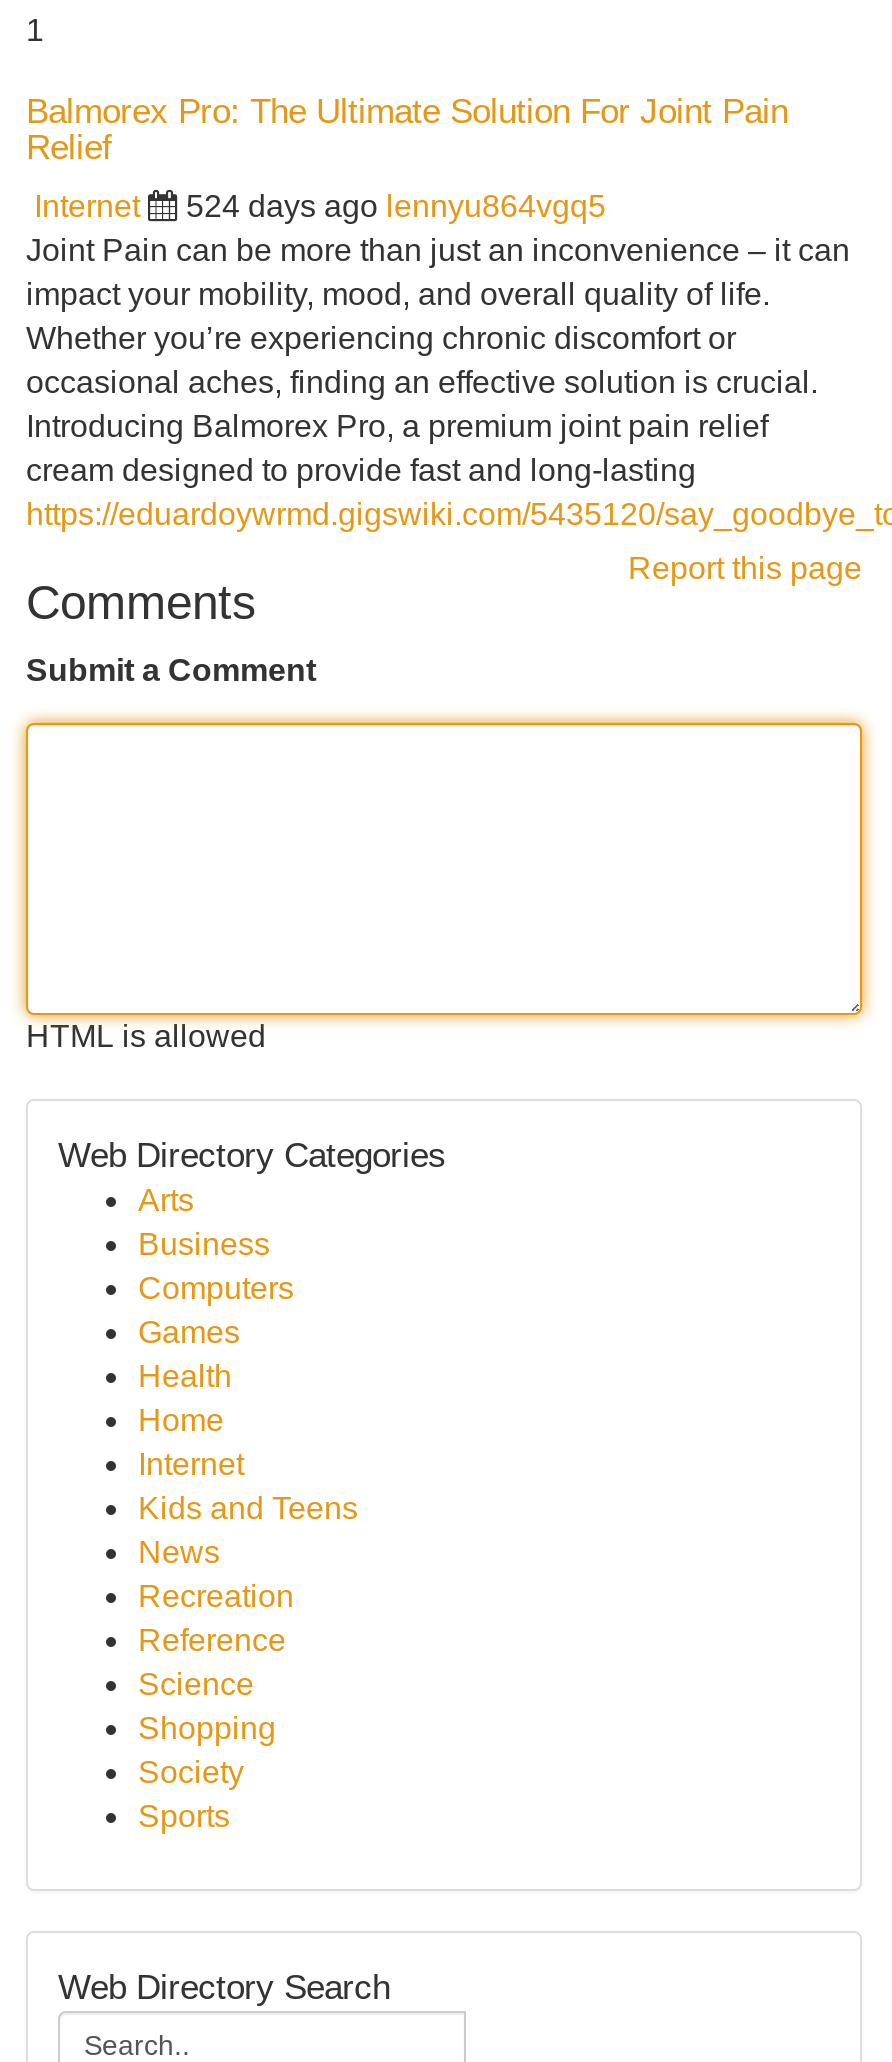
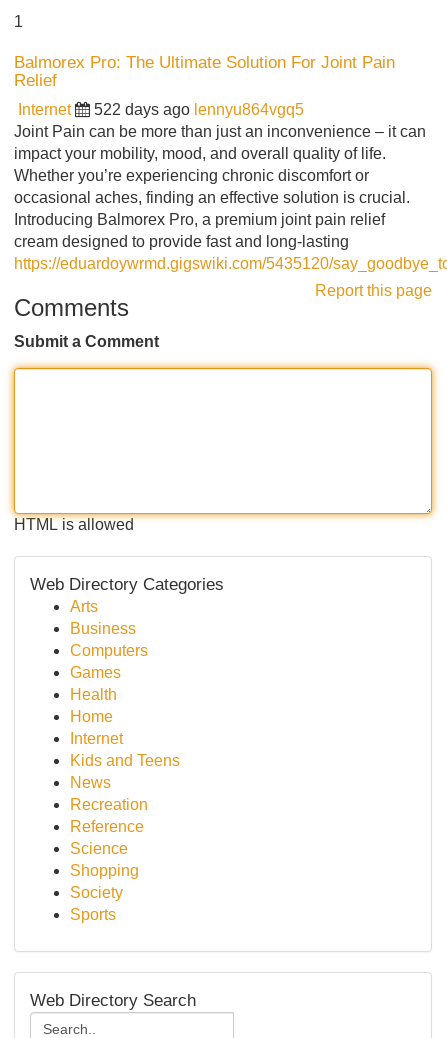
[186,189,606,223] 524 days ago lennyu864vgq5 -> [94,101,304,118] 522 days ago lennyu864vgq5

